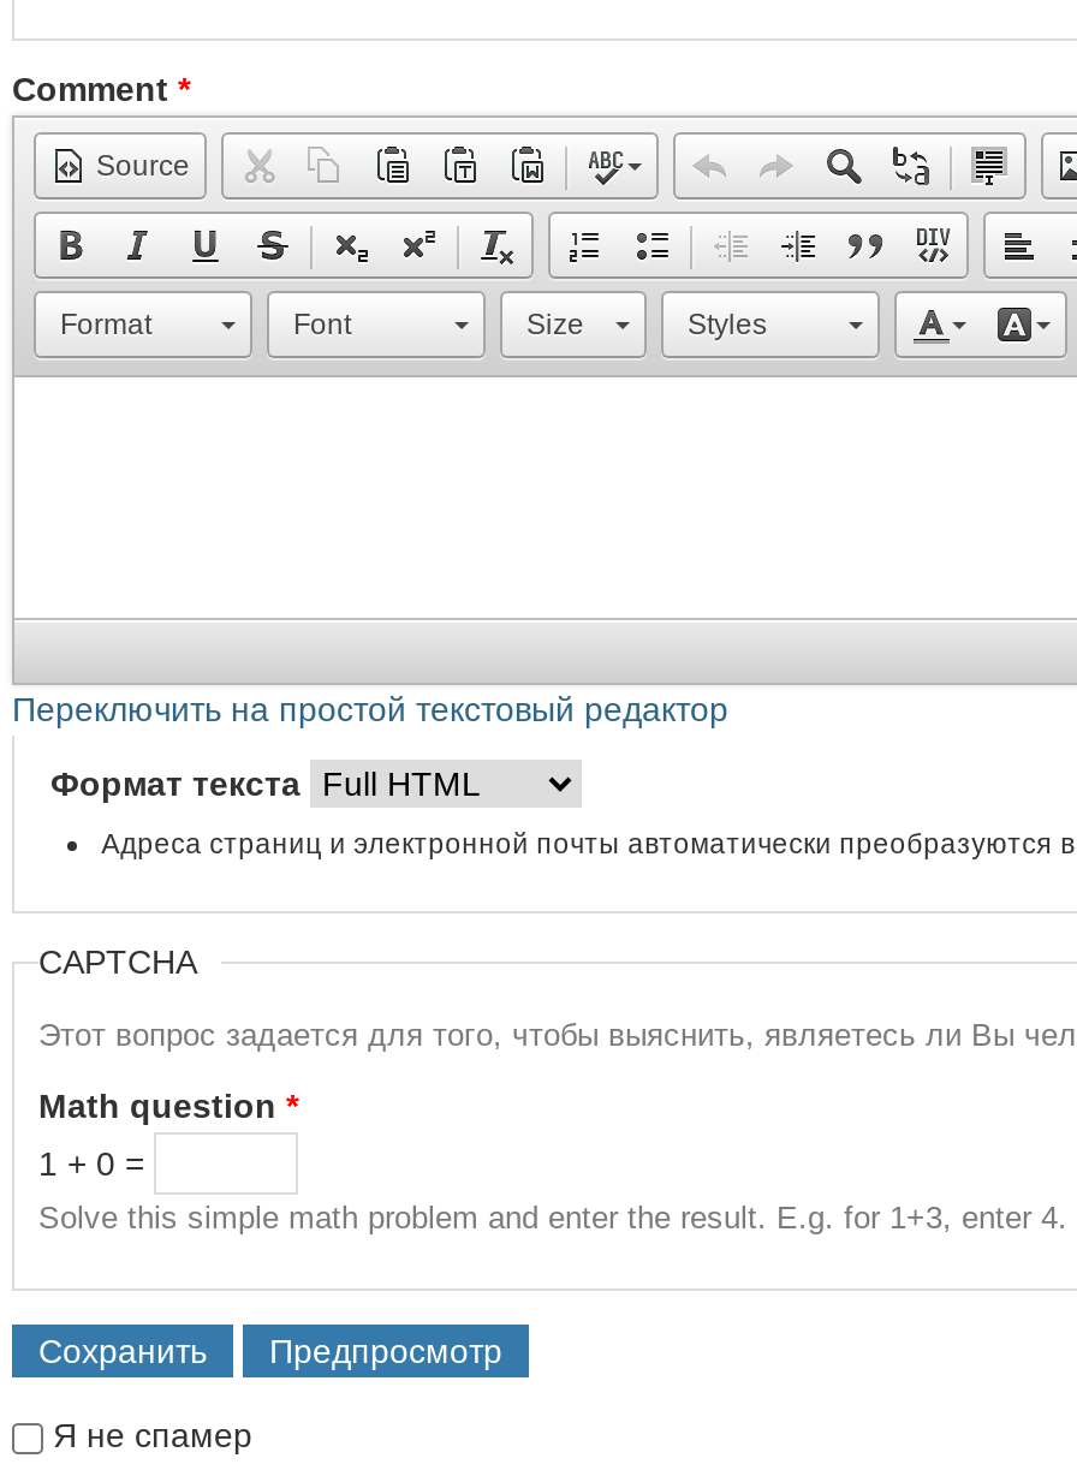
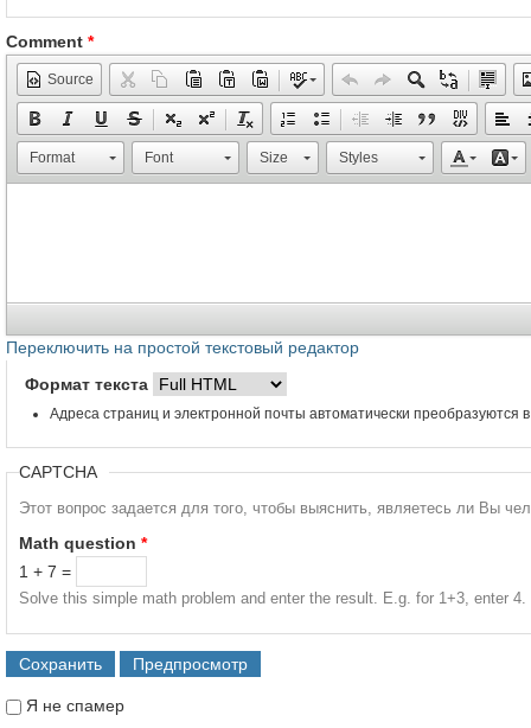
[38,1144,154,1182] 1 + 0 = -> [19,562,76,581] 1 + 7 =

